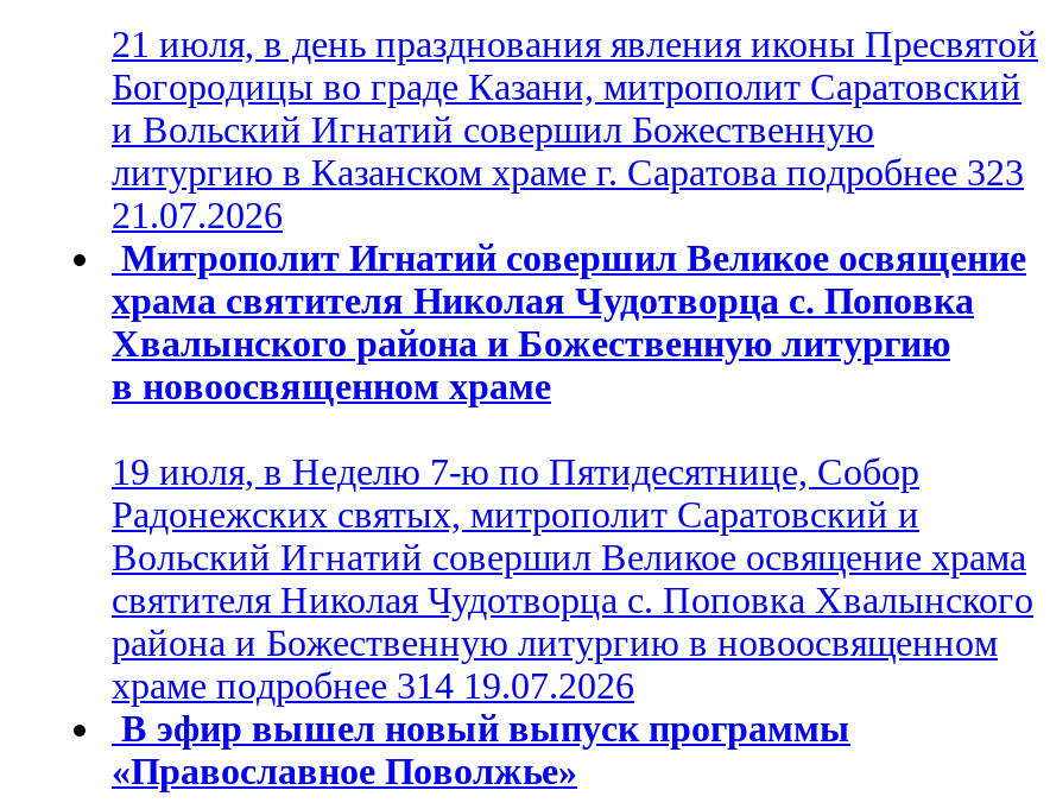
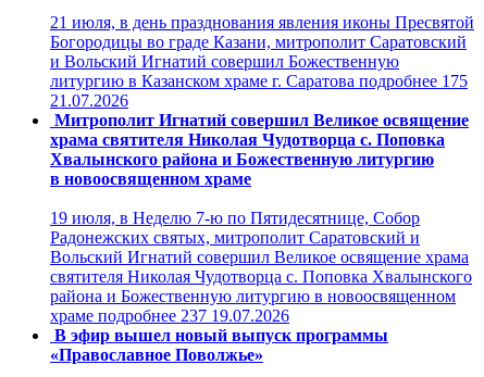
[112,152,1024,192] литургию в Казанском храме г. Саратова подробнее 323 -> [50,72,468,90] литургию в Казанском храме г. Саратова подробнее 175
[112,665,634,706] храме подробнее 314 19.07.2026 -> [50,306,289,325] храме подробнее 237 19.07.2026

